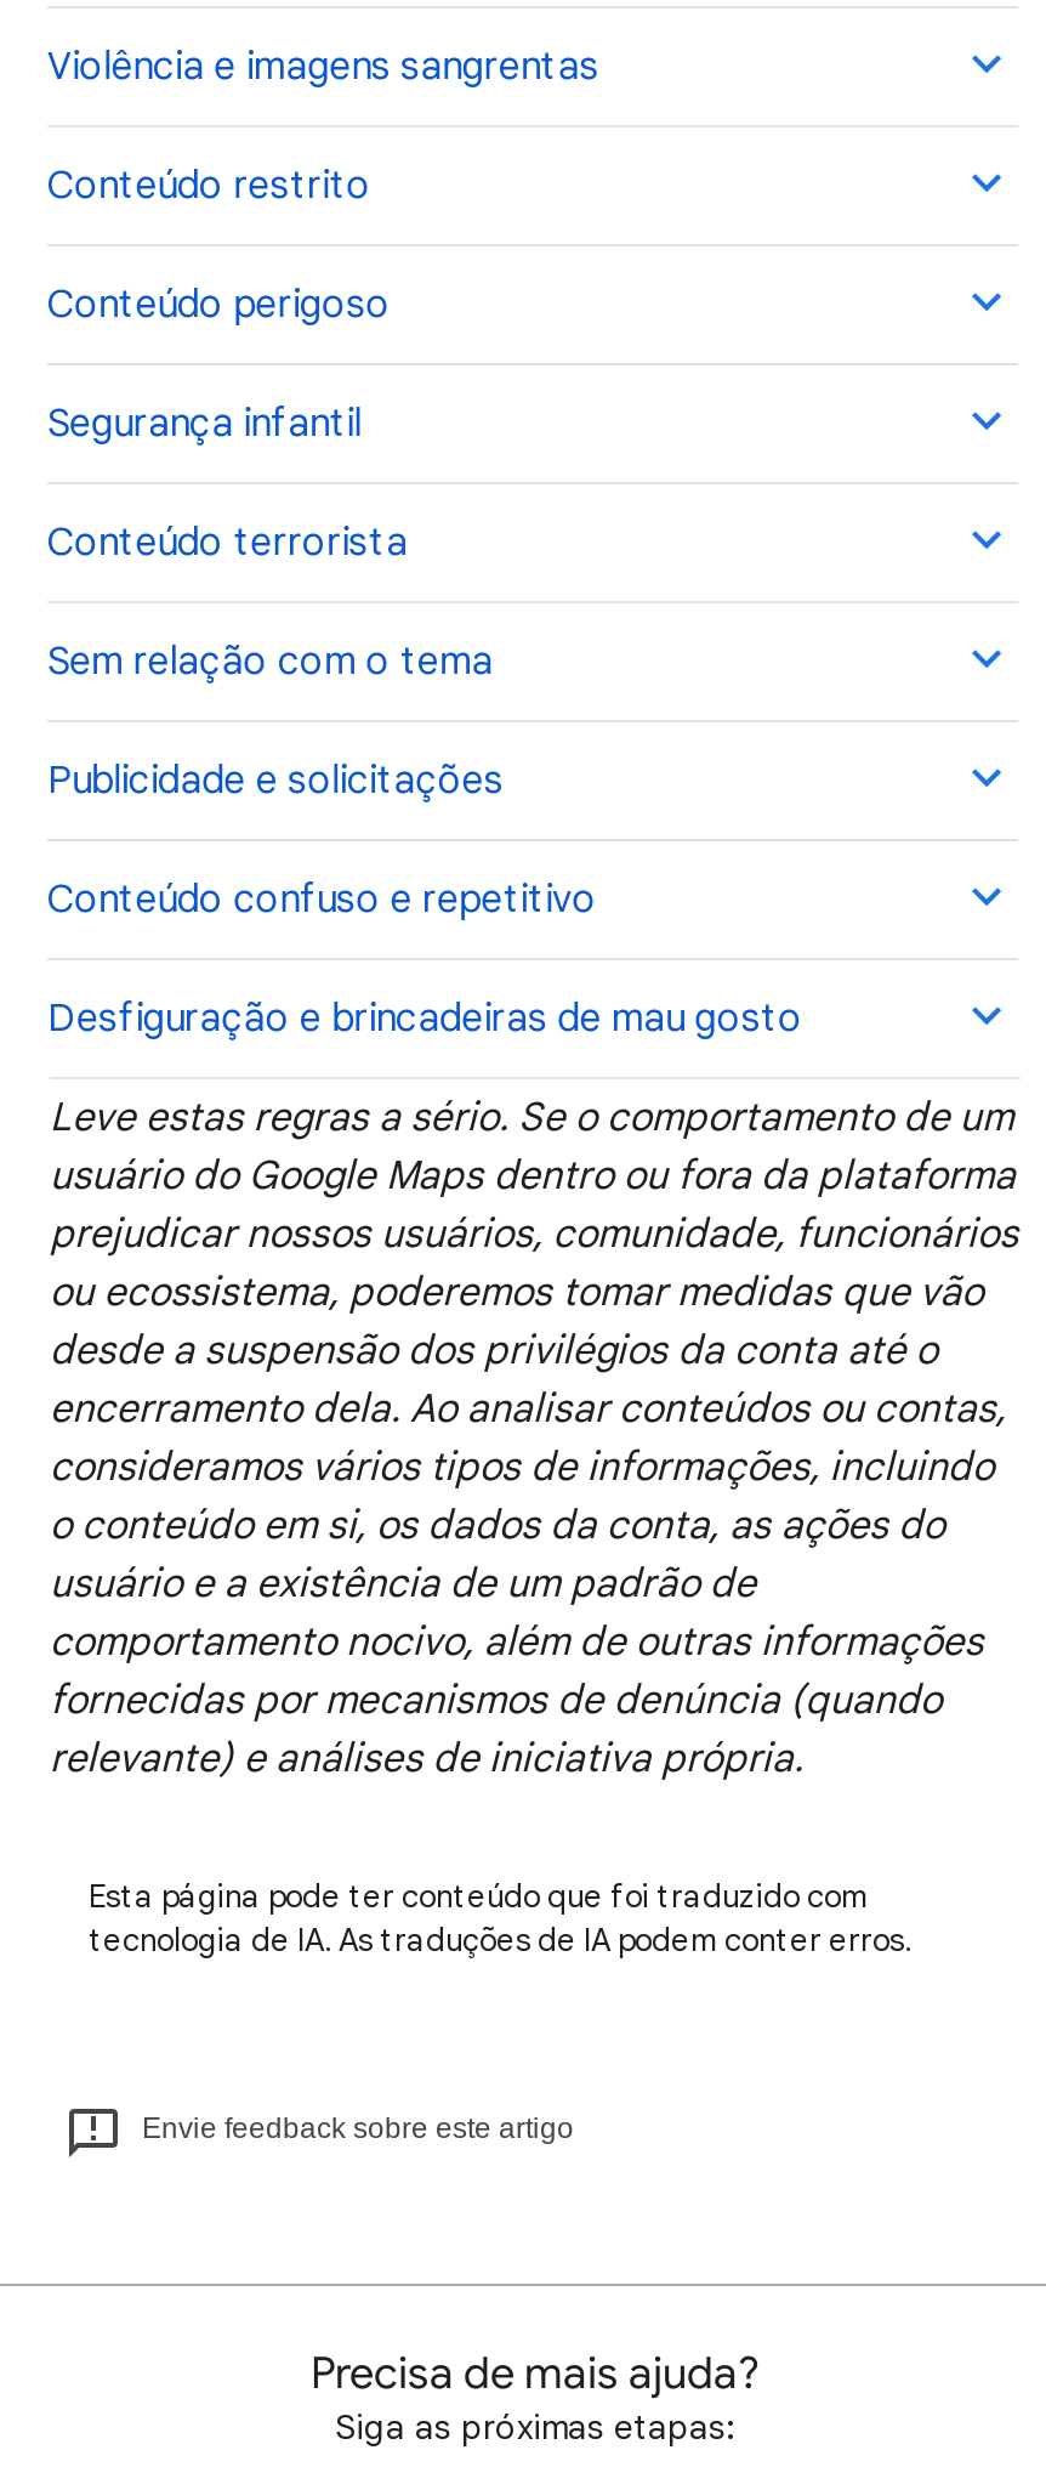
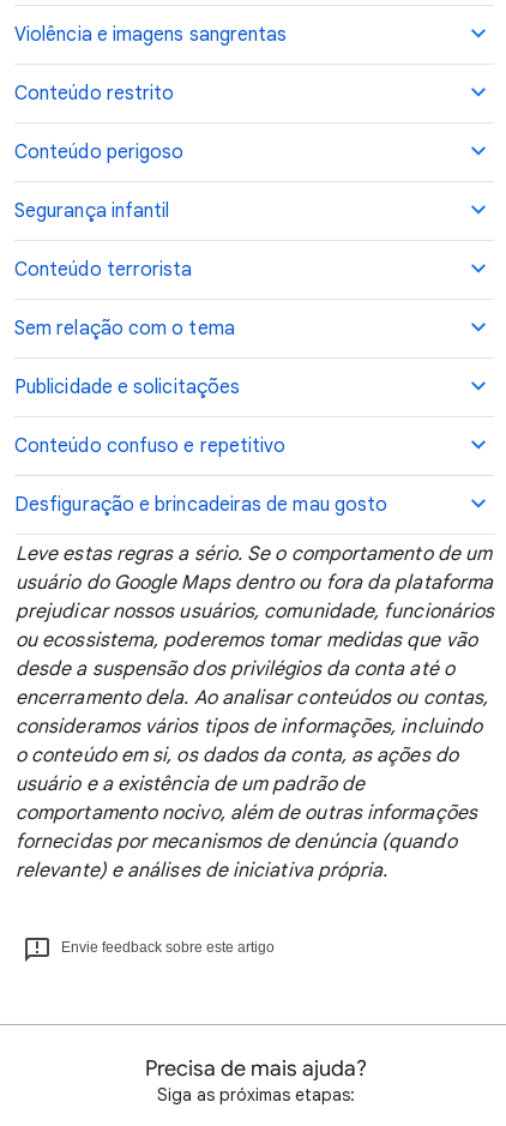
[89,1876,911,1961] Esta página pode ter conteúdo que foi traduzido com | tecnologia de IA. As traduções de IA podem conter erros. -> none

